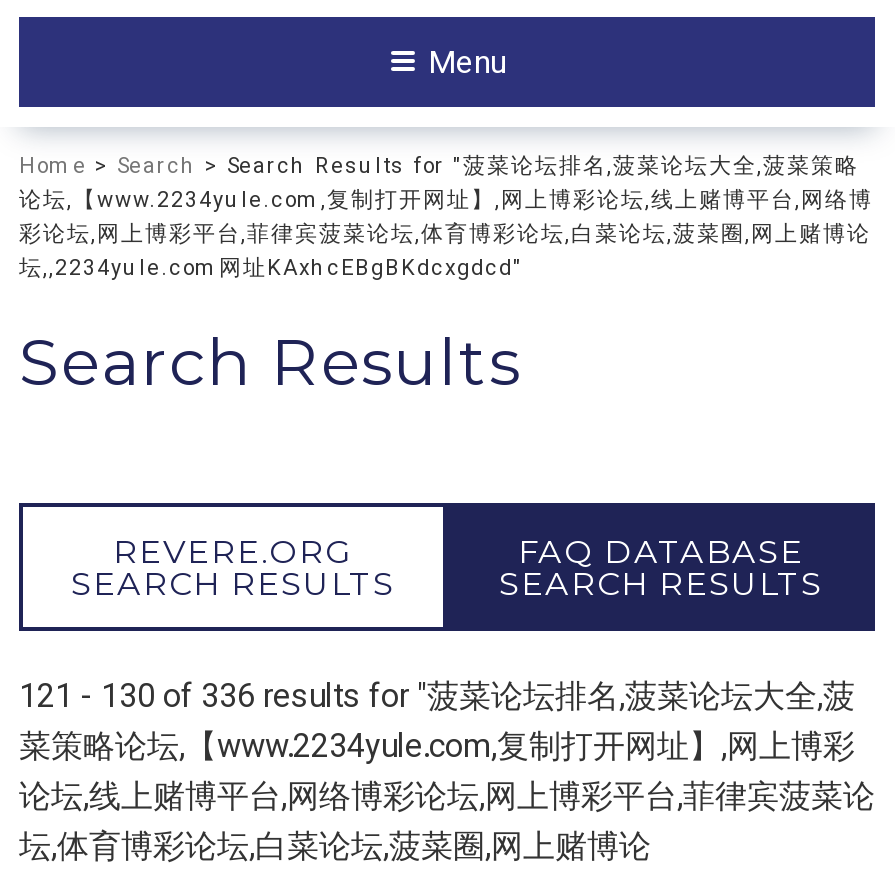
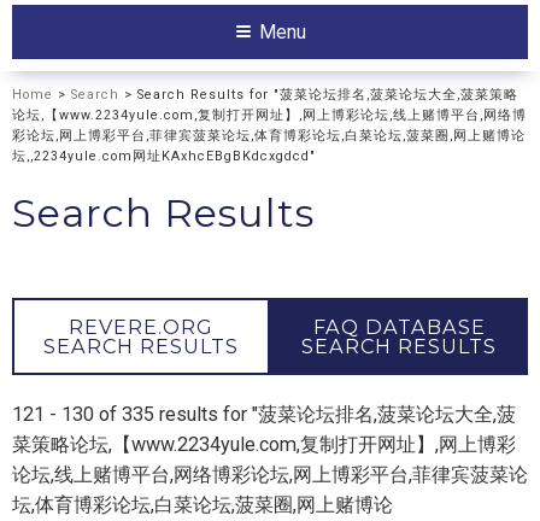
[19,677,855,715] 121 - 130 of 336 results for "菠菜论坛排名,菠菜论坛大全,菠 -> [12,403,516,426] 121 - 130 of 335 results for "菠菜论坛排名,菠菜论坛大全,菠

